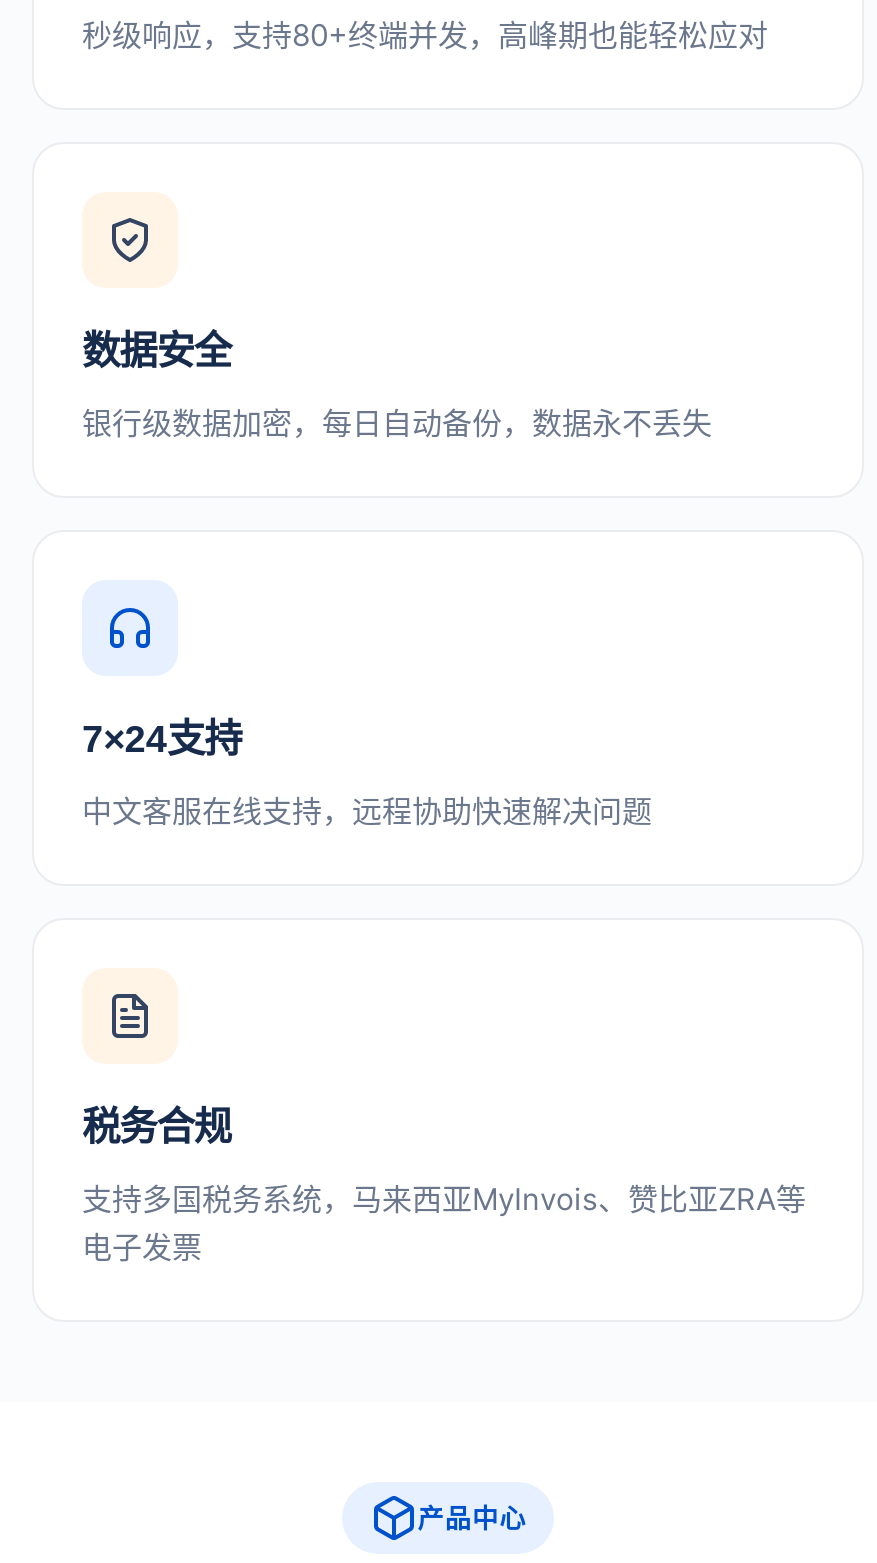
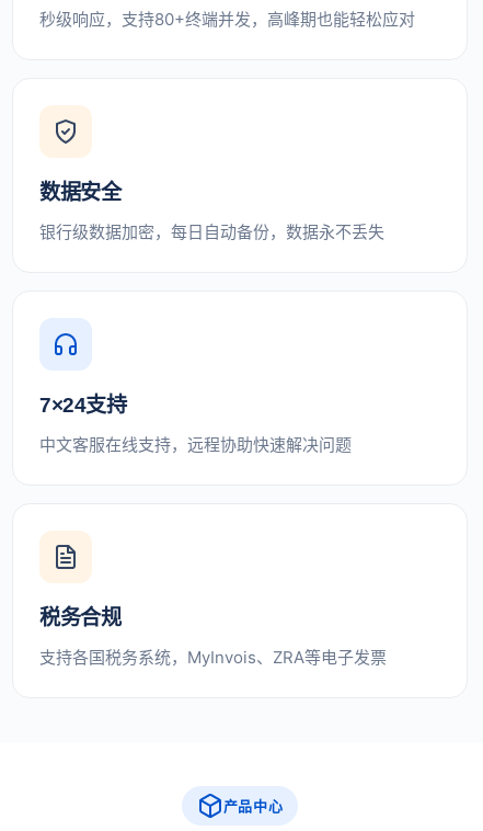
[82,1180,806,1266] 支持多国税务系统，马来西亚MyInvois、赞比亚ZRA等 | 电子发票 -> [39,647,387,668] 支持各国税务系统，MyInvois、ZRA等电子发票

